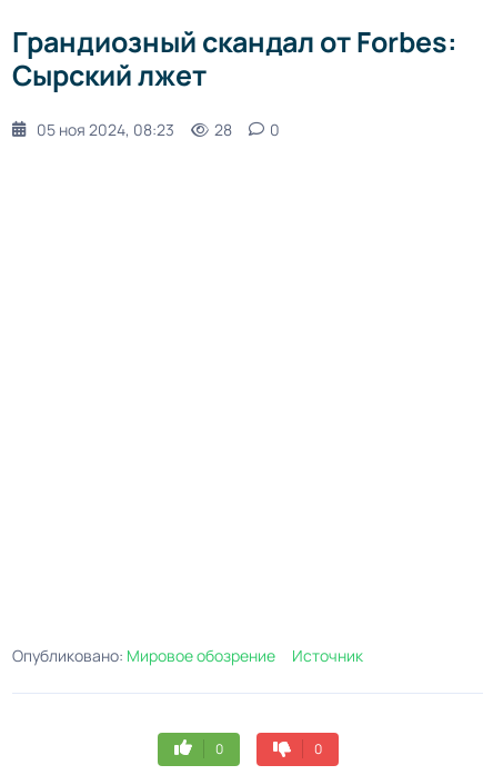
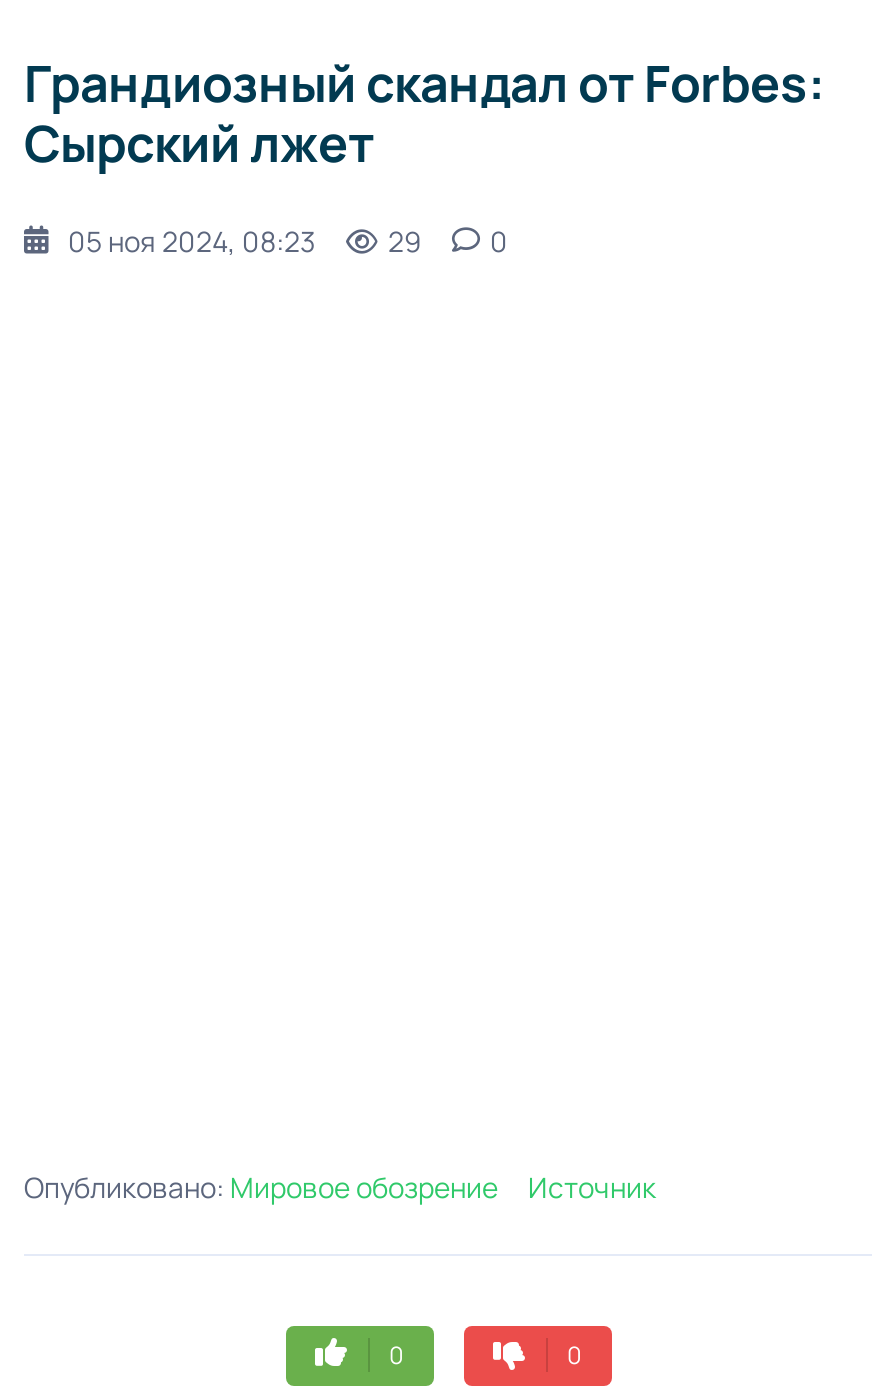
[37,119,280,140] 05 ноя 2024, 08:23 28 0 -> [68,221,508,259] 05 ноя 2024, 08:23 29 0

